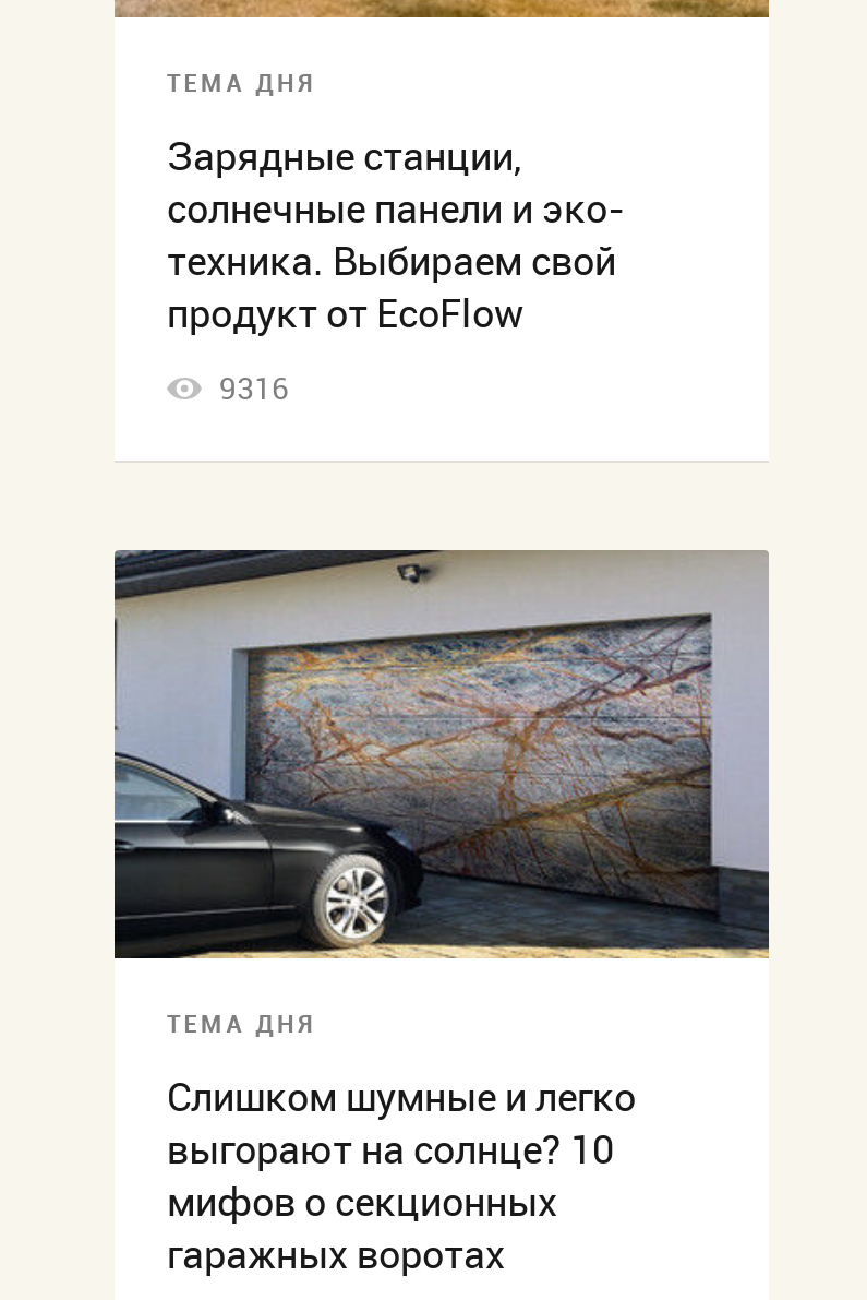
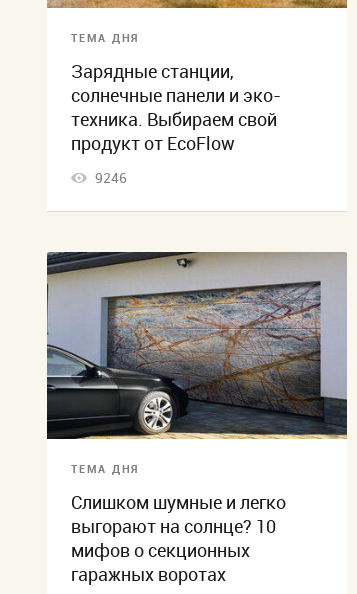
[219,371,289,406] 9316 -> [95,170,127,186] 9246

